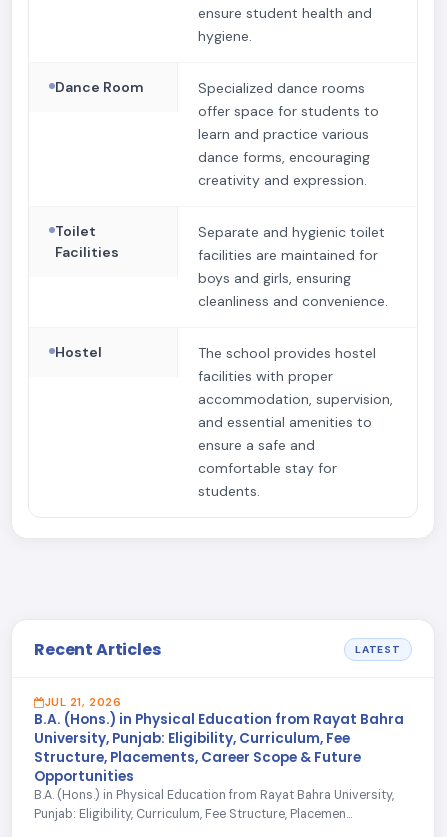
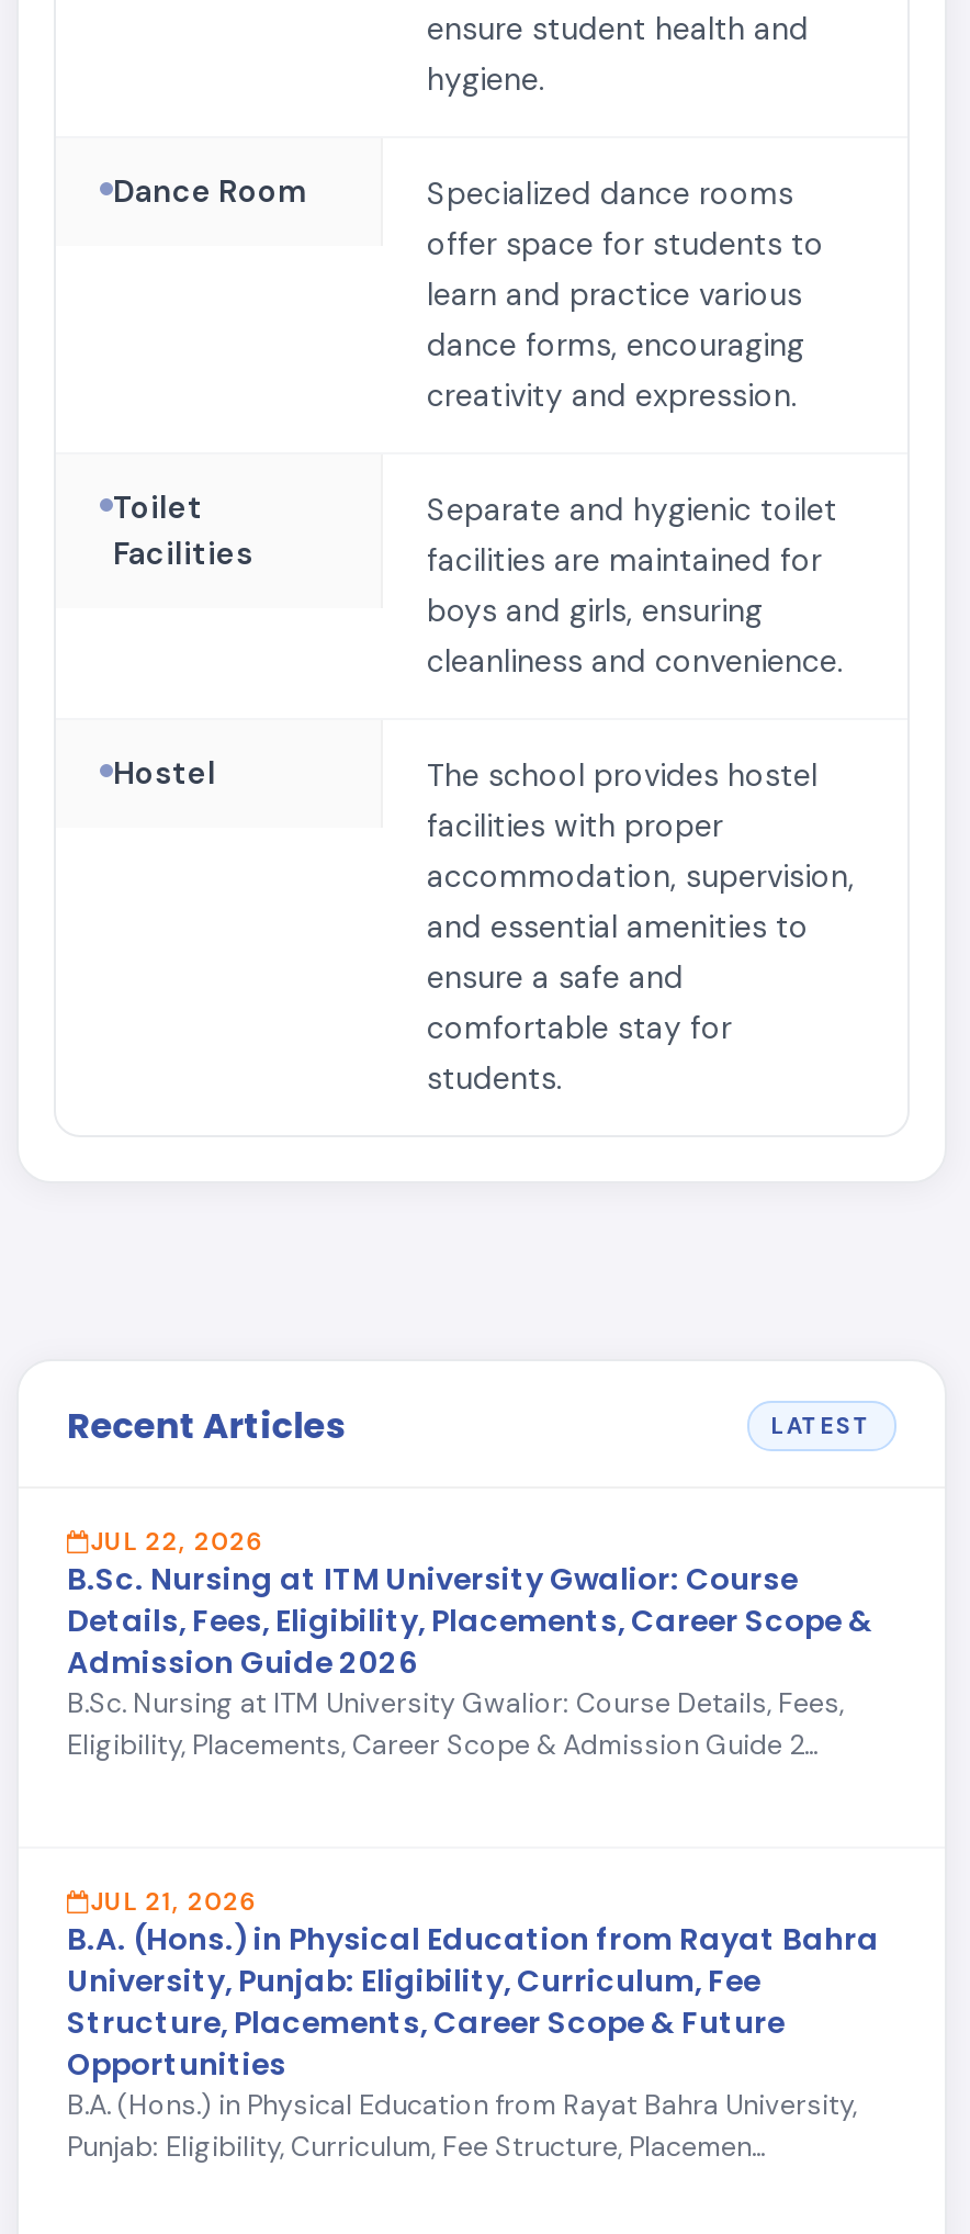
none -> [67,1525,872,1762] JUL 22, 2026 | B.Sc. Nursing at ITM University Gwalior: Course | Details, Fees, Eligibility, Placements, Career Scope & | Admission Guide 2026 | B.Sc. Nursing at ITM University Gwalior: Course Details, Fees, | Eligibility, Placements, Career Scope & Admission Guide 2...

